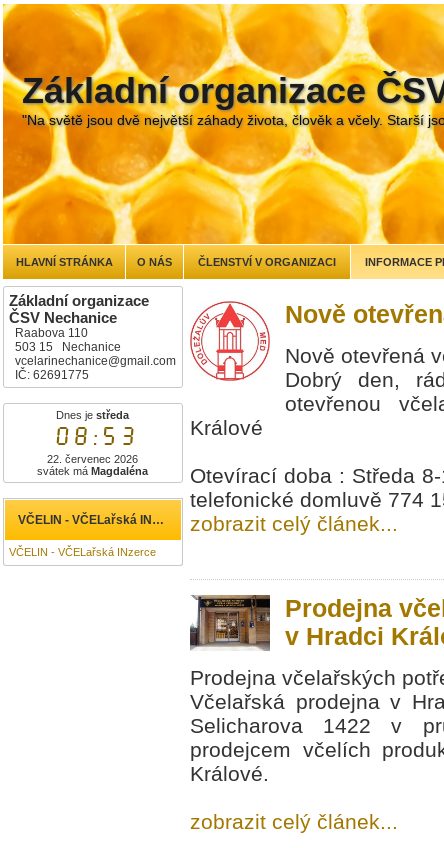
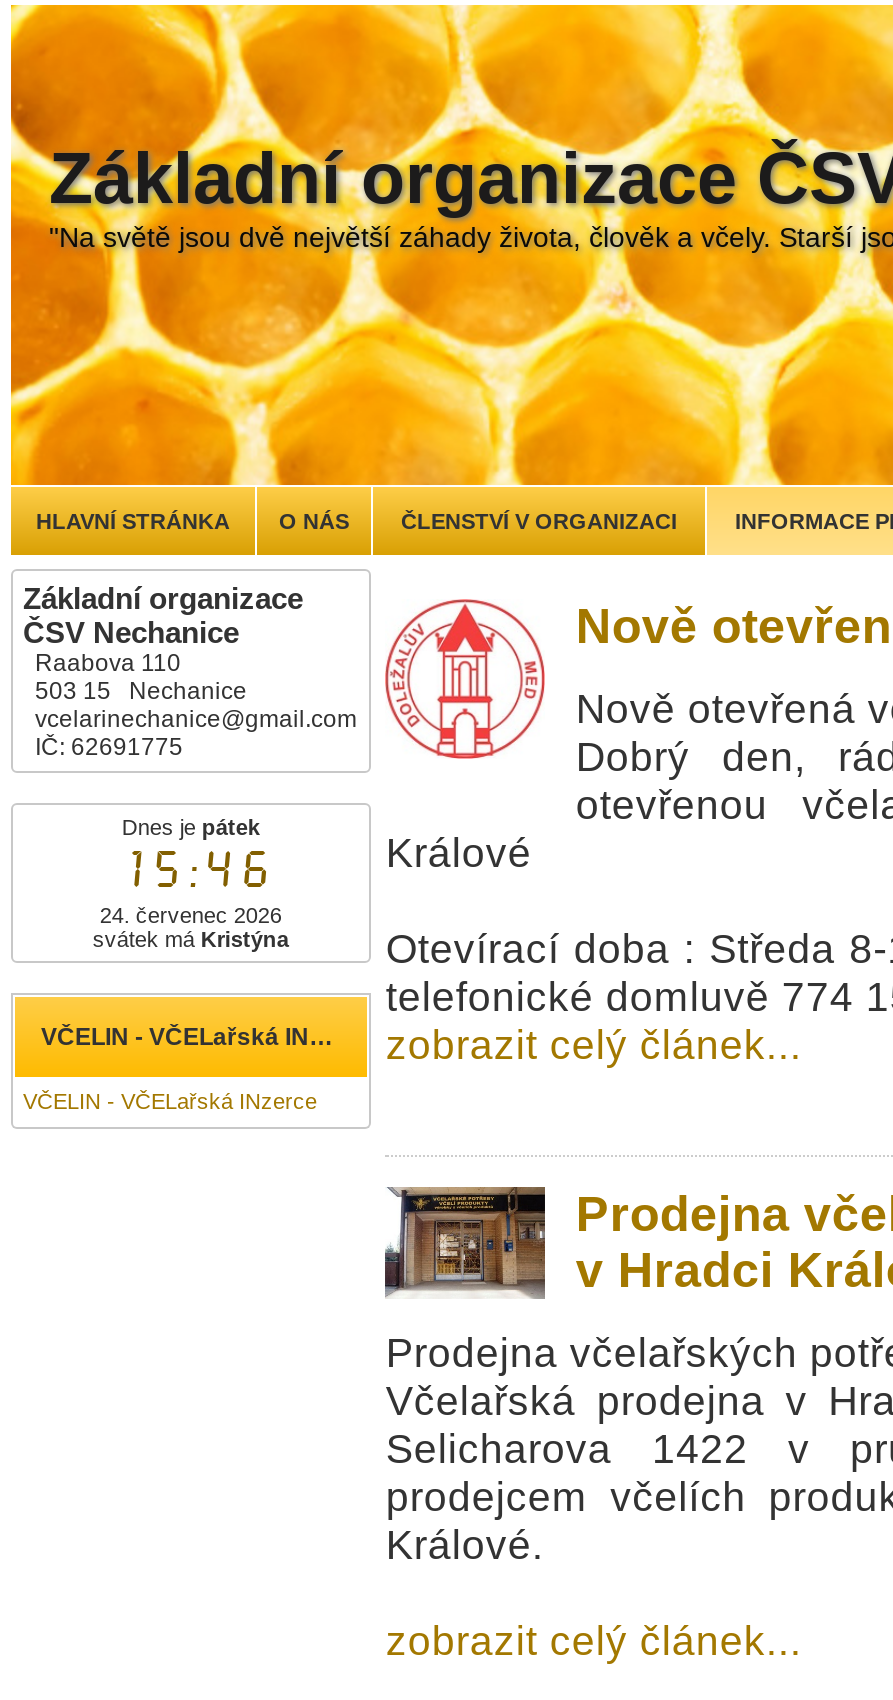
[56,409,129,421] Dnes je středa -> [122,815,260,839] Dnes je pátek
[51,421,134,453] 08:53 -> [113,839,269,903] 15:46
[47,453,138,465] 22. červenec 2026 -> [100,903,282,927] 24. červenec 2026
[37,465,148,477] svátek má Magdaléna -> [93,927,289,951] svátek má Kristýna

